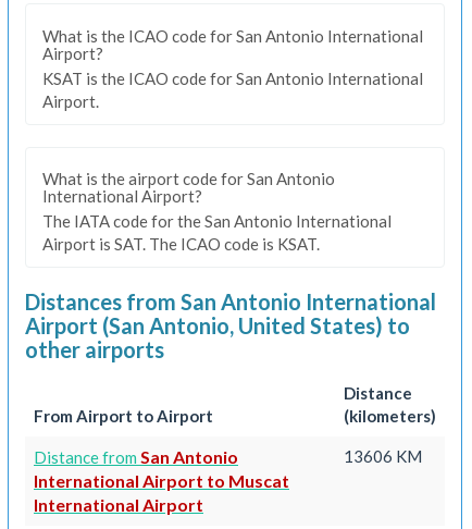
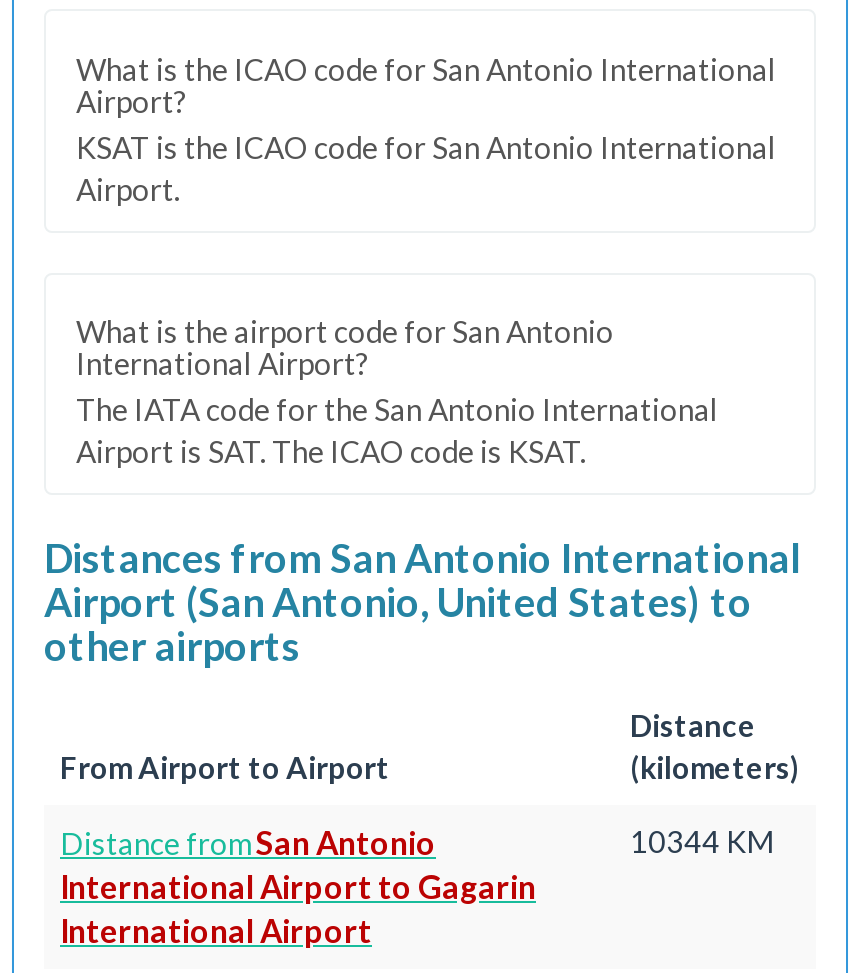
[344,446,422,465] 13606 KM -> [630,822,774,858] 10344 KM
[34,470,289,490] International Airport to Muscat -> [60,866,536,904] International Airport to Gagarin

